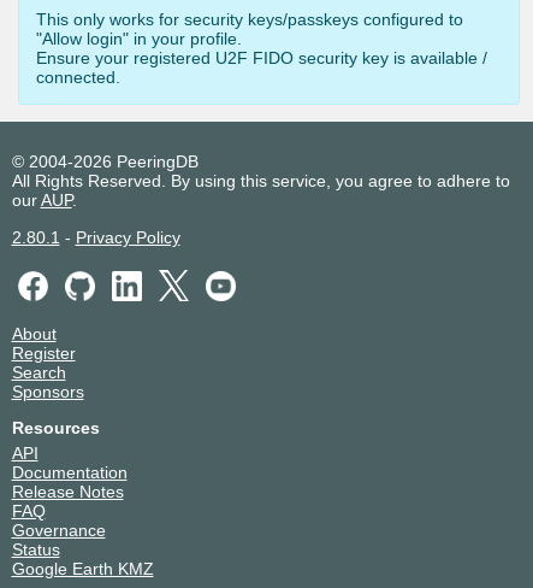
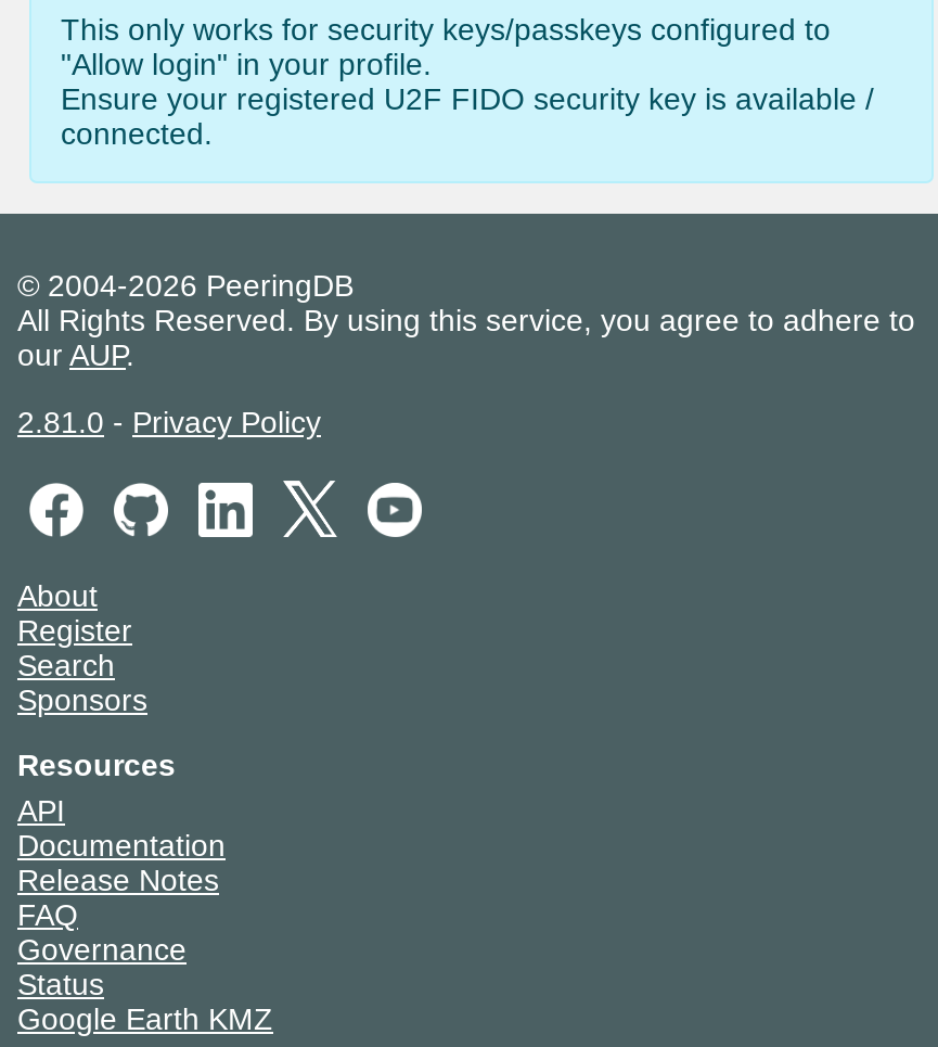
[11,228,180,247] 2.80.1 - Privacy Policy -> [17,405,321,440] 2.81.0 - Privacy Policy

